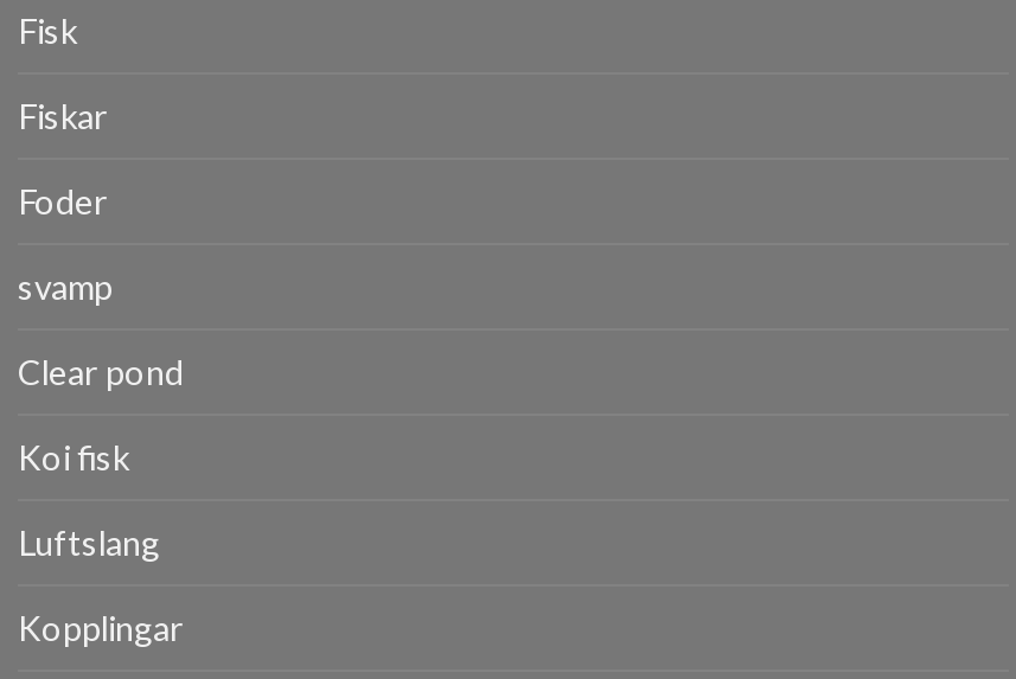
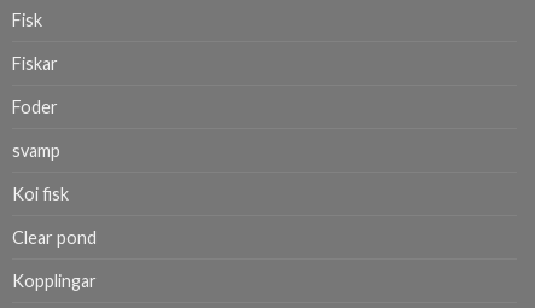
moved [18,353,184,393] -> [12,228,97,248]: Clear pond
[18,524,160,564] Luftslang -> none

